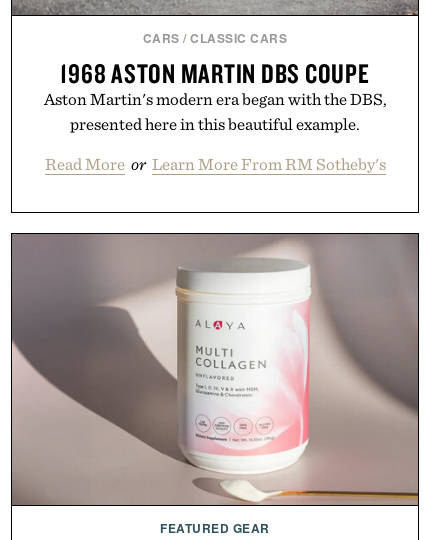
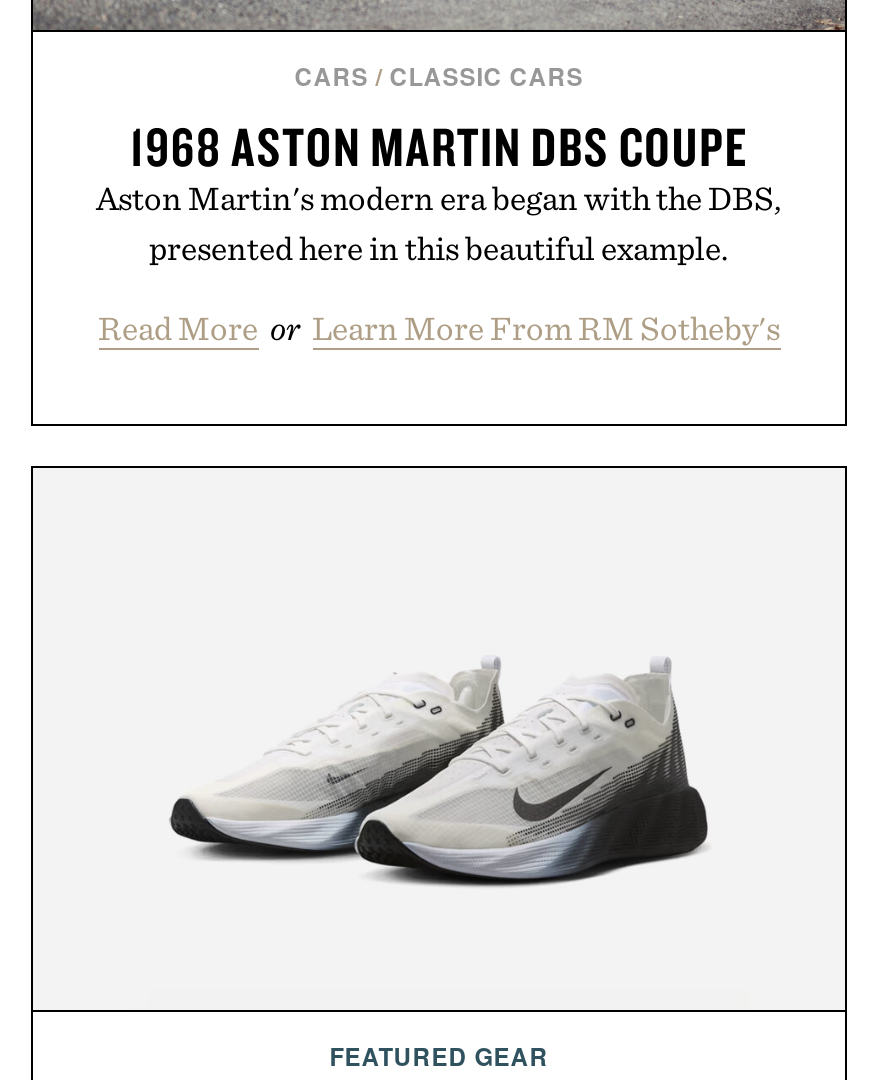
[11,233,419,506] [image] -> [31,466,847,1012] [image]

